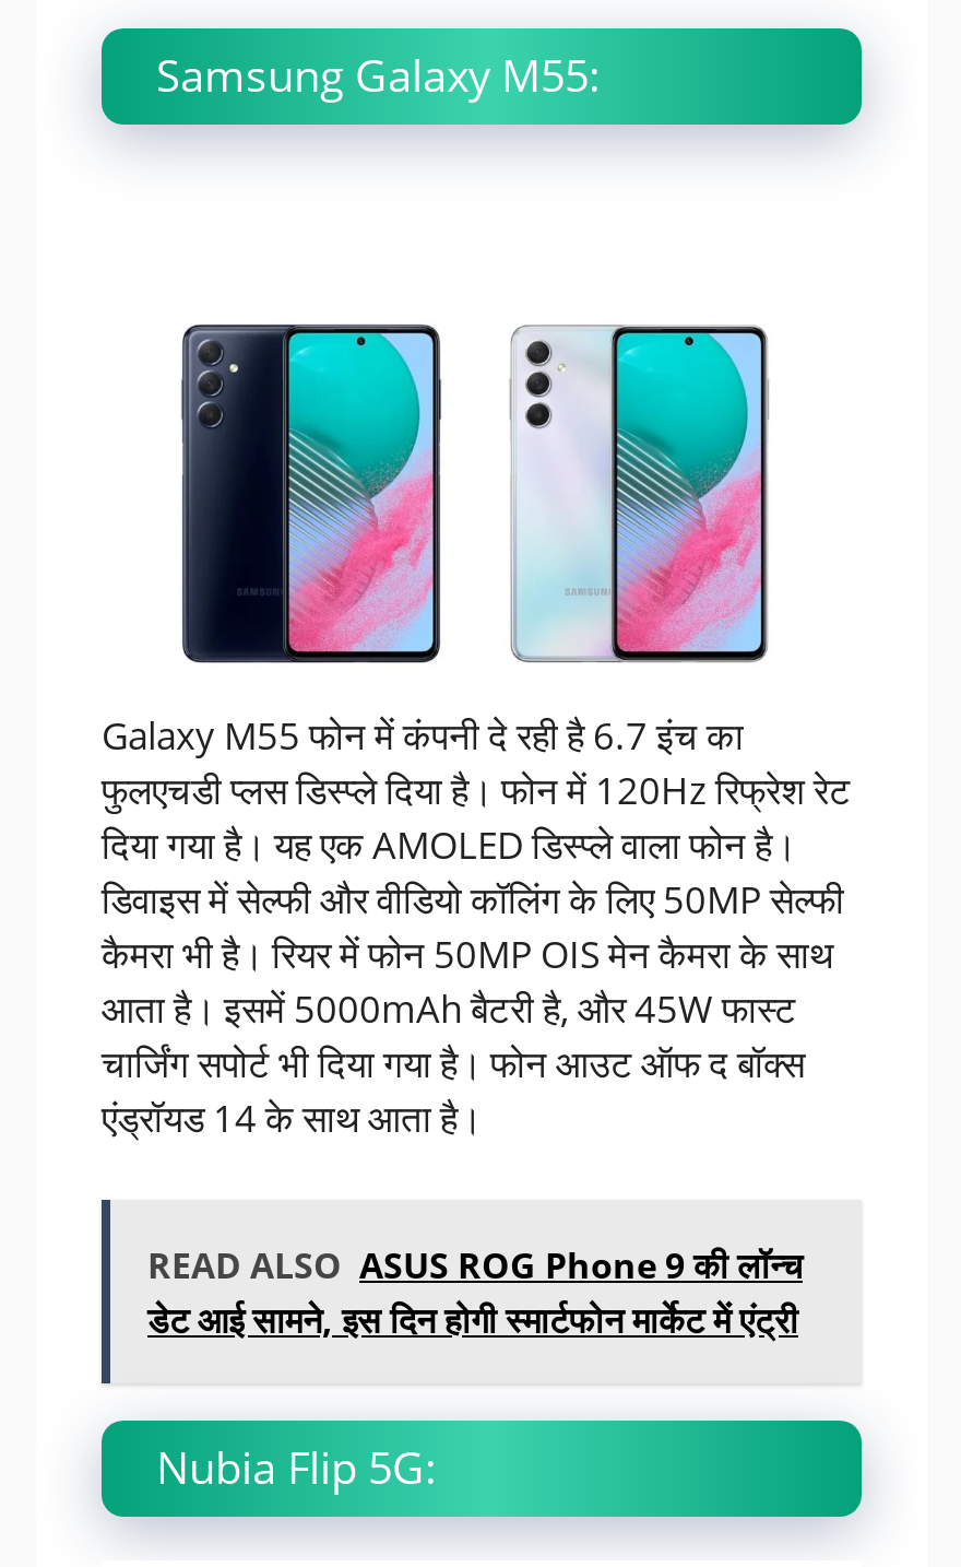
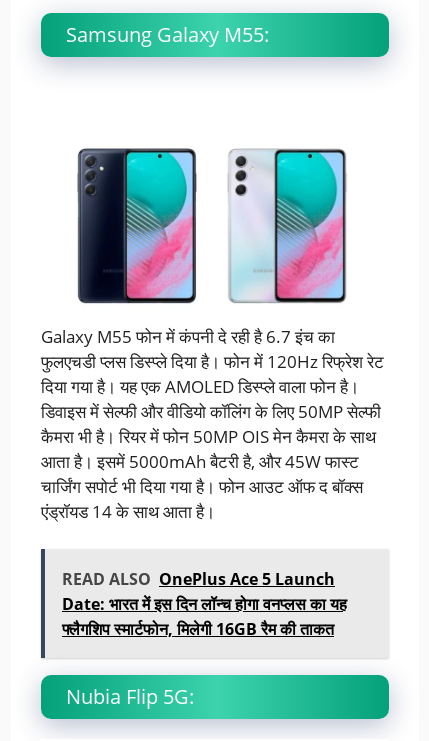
[147,1242,803,1344] READ ALSO ASUS ROG Phone 9 की लॉन्च | डेट आई सामने, इस दिन होगी स्मार्टफोन मार्केट में एंट्री -> [62,568,347,640] READ ALSO OnePlus Ace 5 Launch | Date: भारत में इस दिन लॉन्च होगा वनप्लस का यह | फ्लैगशिप स्मार्टफोन, मिलेगी 16GB रैम की ताकत

